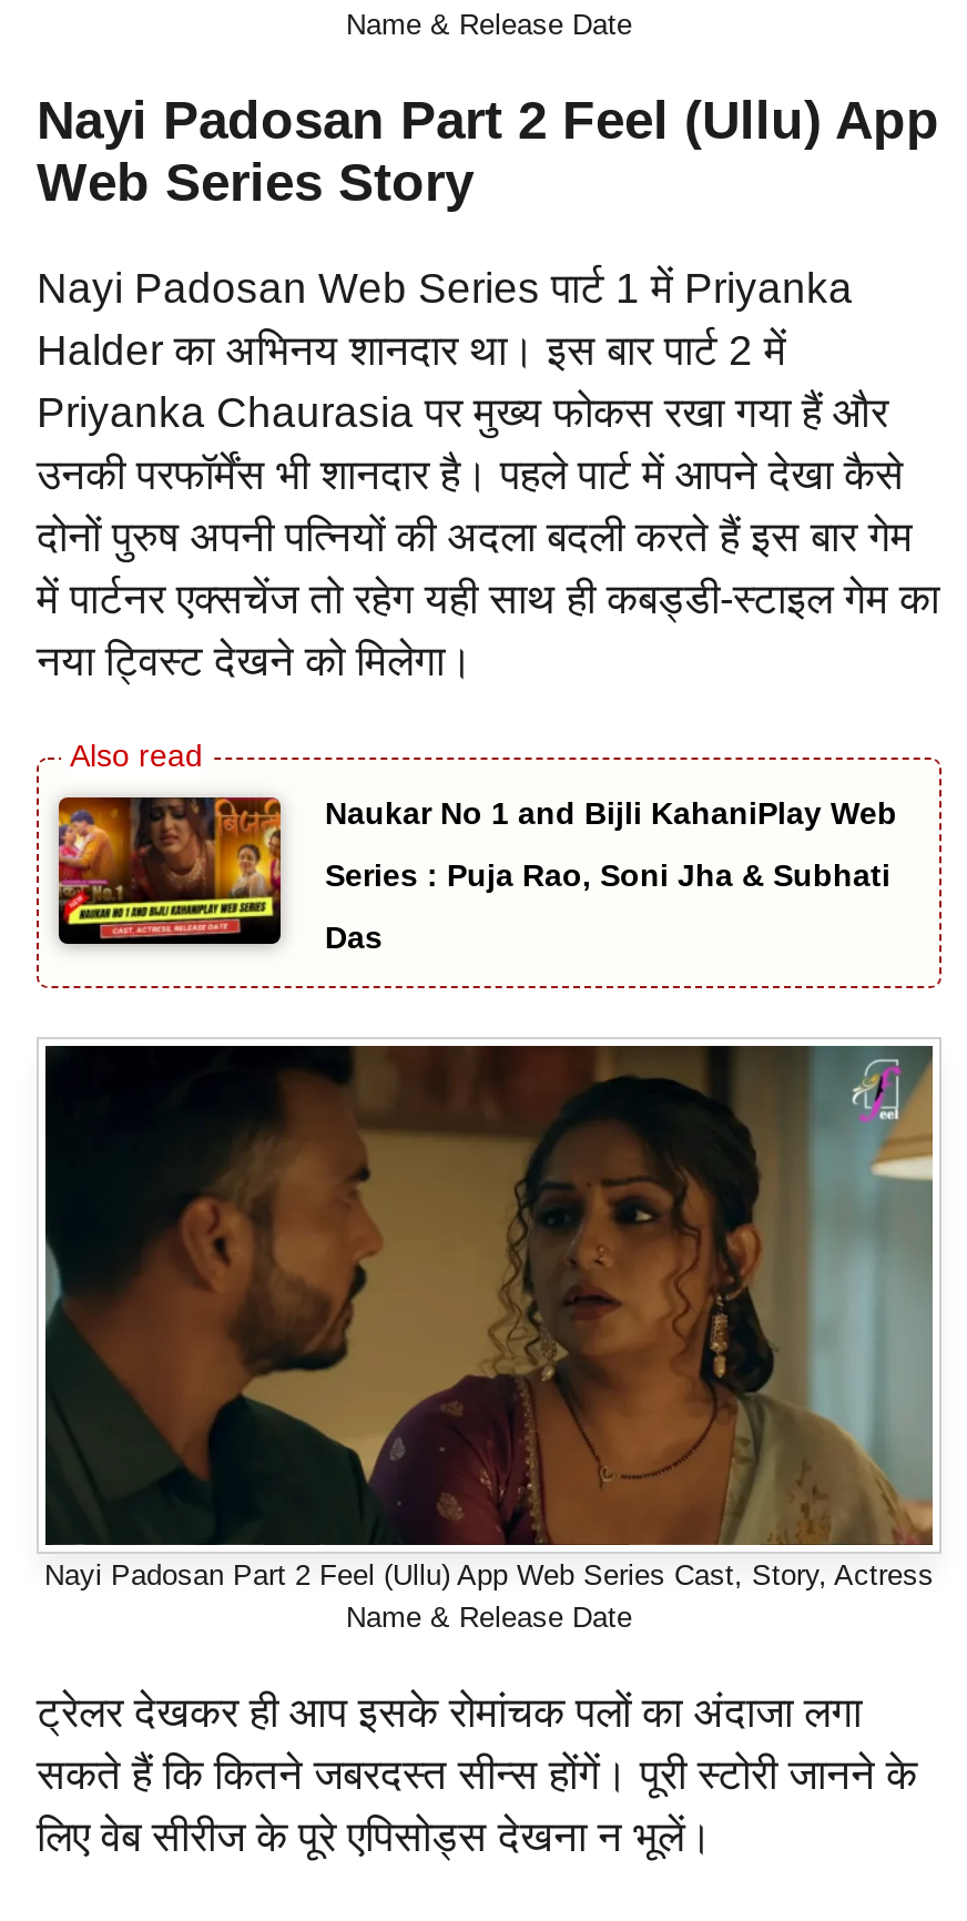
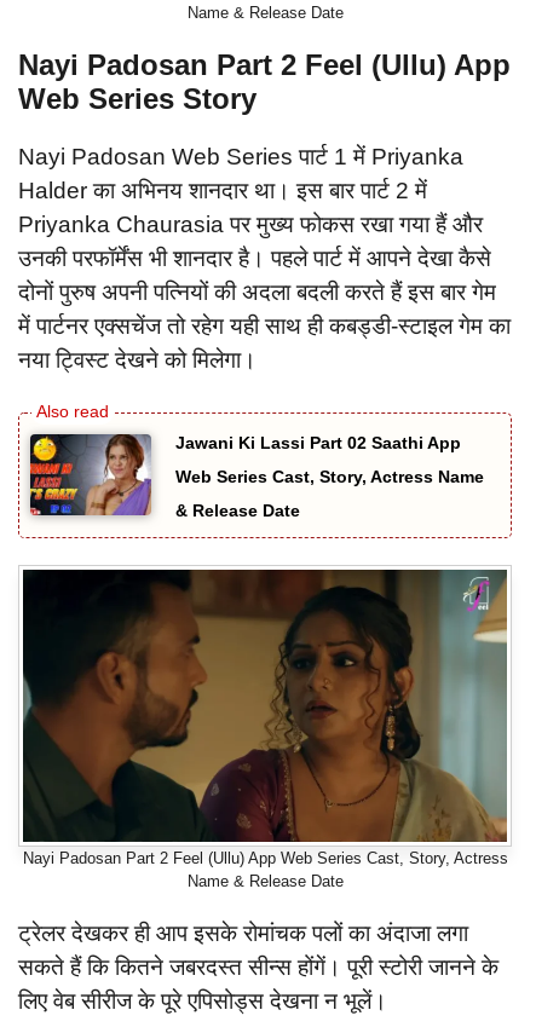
[57,794,897,945] [image] | Naukar No 1 and Bijli KahaniPlay Web -> [29,433,461,515] [image] | Jawani Ki Lassi Part 02 Saathi App
[325,856,890,892] Series : Puja Rao, Soni Jha & Subhati -> [175,467,484,486] Web Series Cast, Story, Actress Name
[325,918,383,954] Das -> [175,501,300,520] & Release Date

